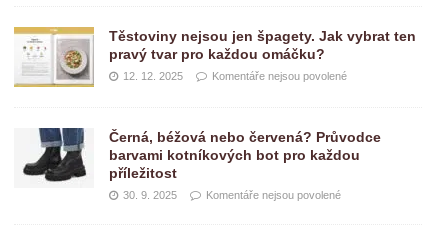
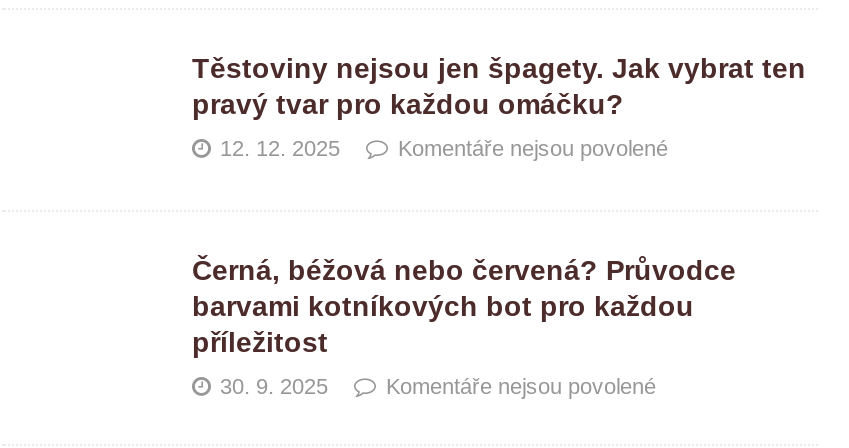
[13,26,95,88] [image] -> none
[22,127,87,183] [image] -> none

